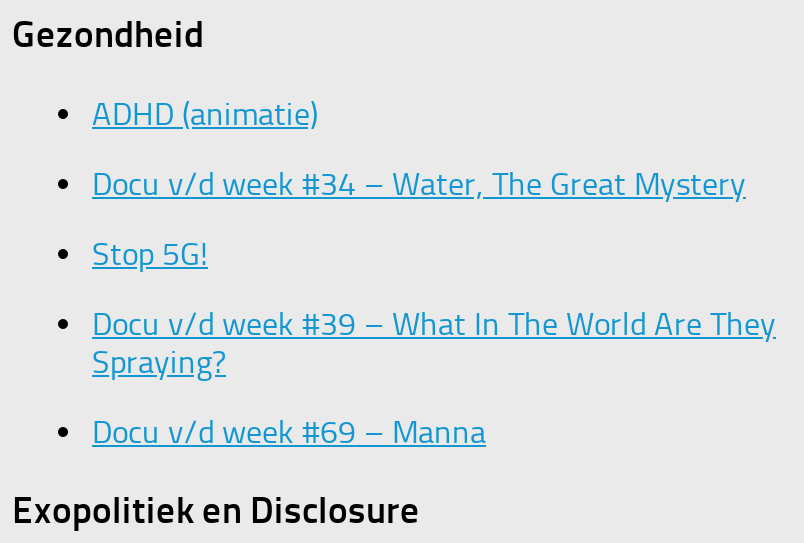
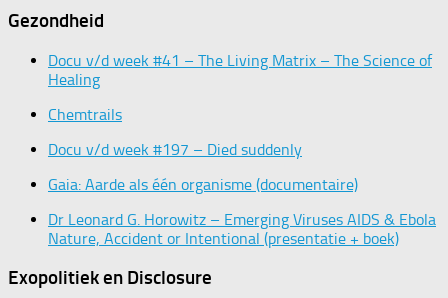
[92,94,318,132] ADHD (animatie) -> [48,50,432,88] Docu v/d week #41 – The Living Matrix – The Science of | Healing
[92,164,746,202] Docu v/d week #34 – Water, The Great Mystery -> [48,104,122,123] Chemtrails
[92,234,208,272] Stop 5G! -> [48,139,302,158] Docu v/d week #197 – Died suddenly
[92,304,776,380] Docu v/d week #39 – What In The World Are They | Spraying? -> [48,174,358,193] Gaia: Aarde als één organisme (documentaire)
[92,412,486,450] Docu v/d week #69 – Manna -> [48,209,436,247] Dr Leonard G. Horowitz – Emerging Viruses AIDS & Ebola | Nature, Accident or Intentional (presentatie + boek)

